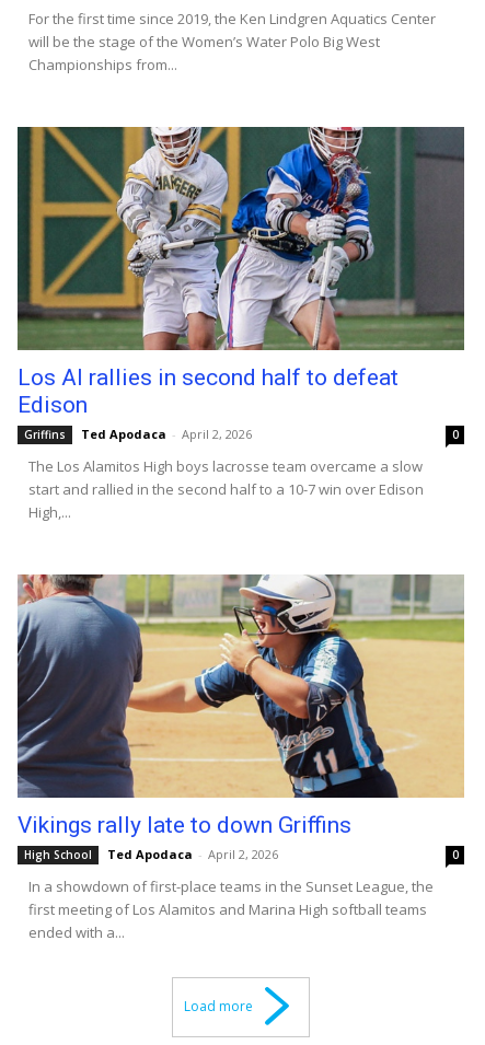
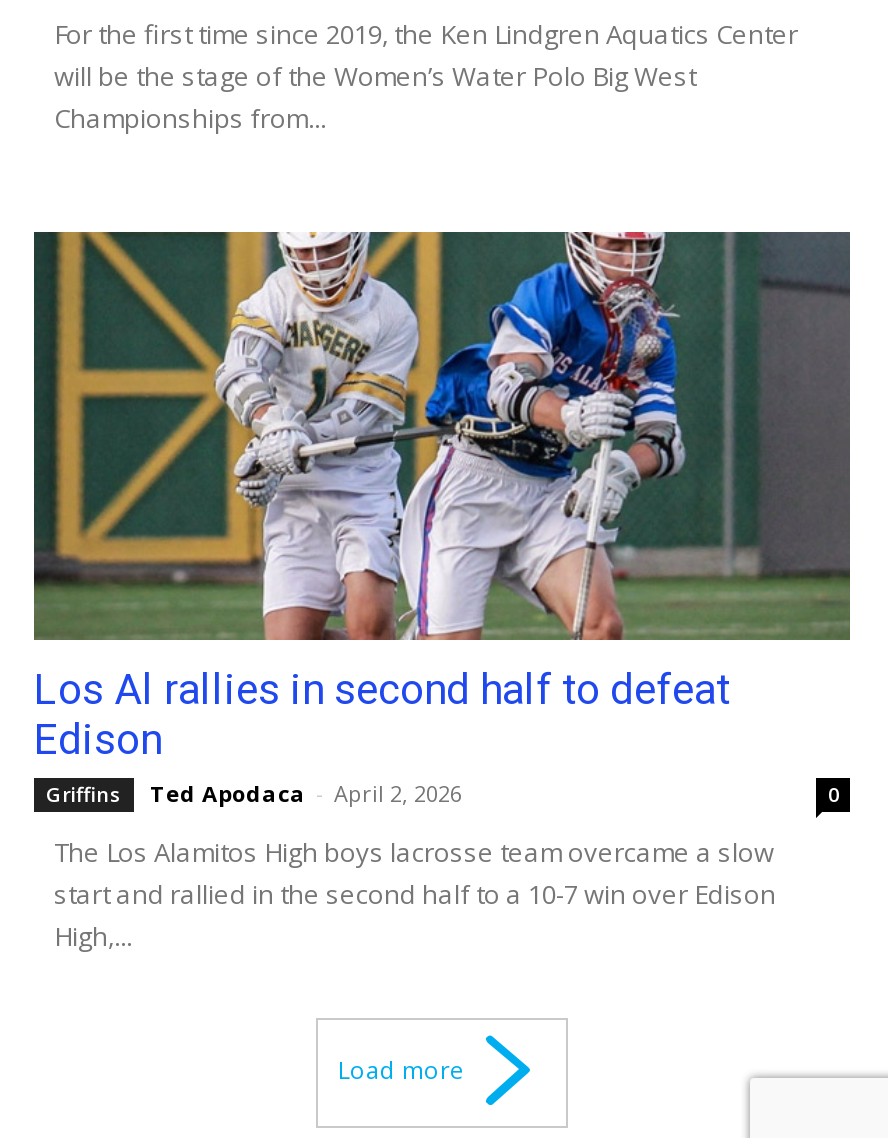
[16,567,465,942] [image] | Vikings rally late to down Griffins | High School | Ted Apodaca - April 2, 2026 | 0 | In a showdown of first-place teams in the Sunset League, the | first meeting of Los Alamitos and Marina High softball teams | ended with a... -> none

